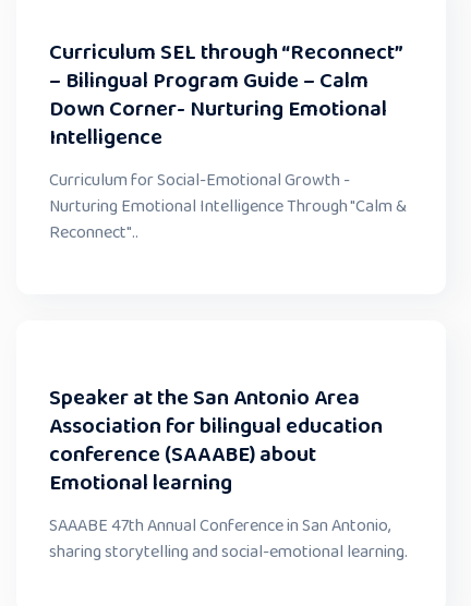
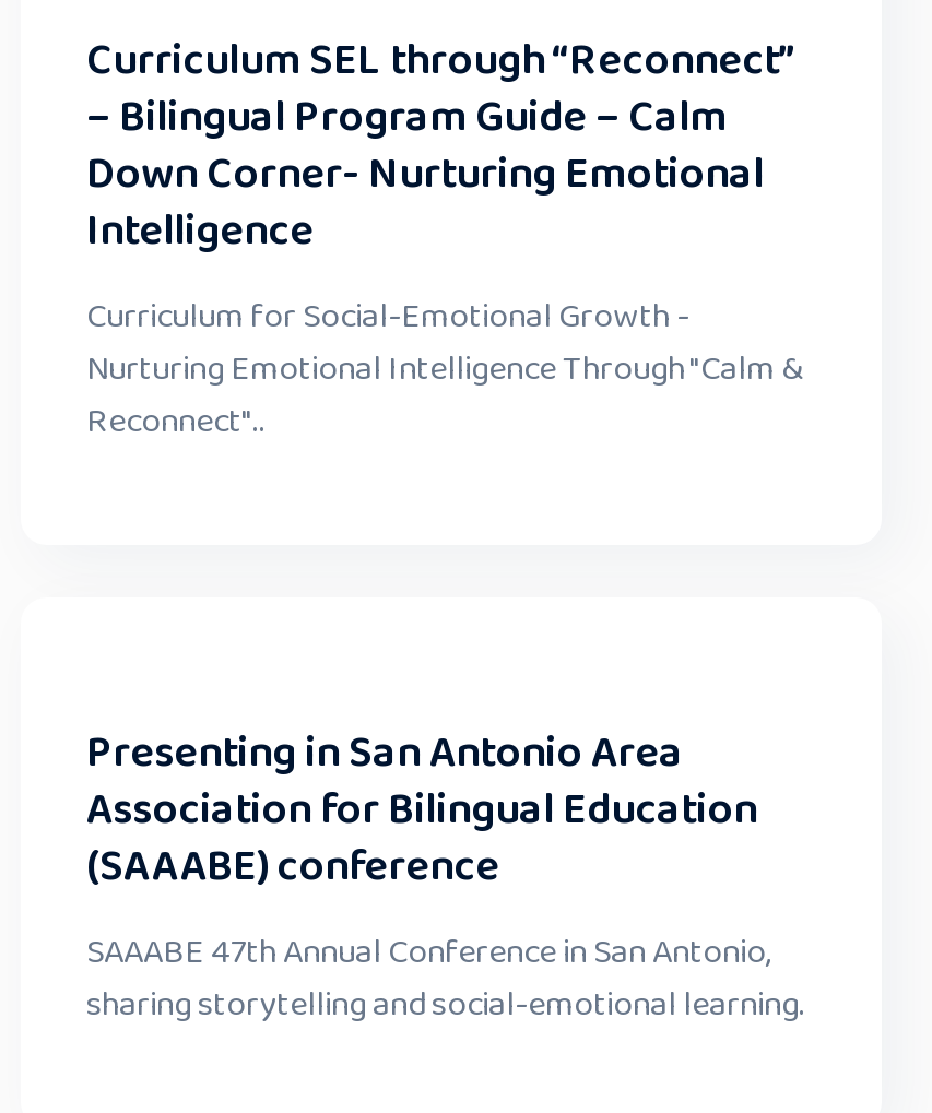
[49,381,383,500] Speaker at the San Antonio Area | Association for bilingual education | conference (SAAABE) about | Emotional learning -> [86,718,757,902] Presenting in San Antonio Area | Association for Bilingual Education | (SAAABE) conference

